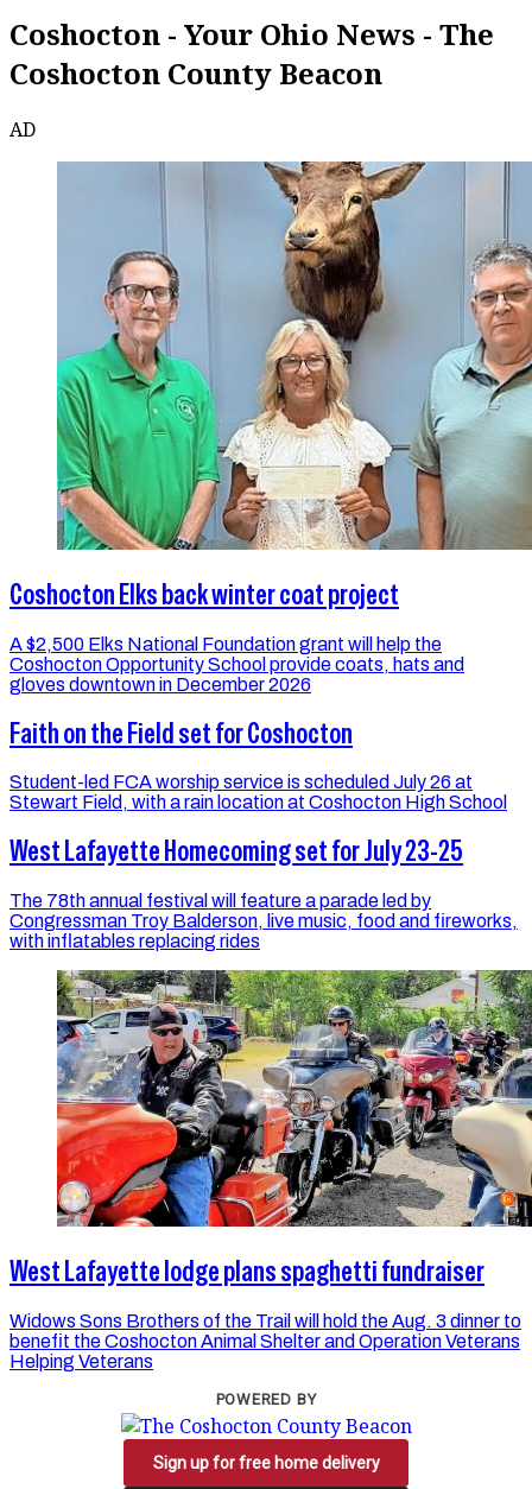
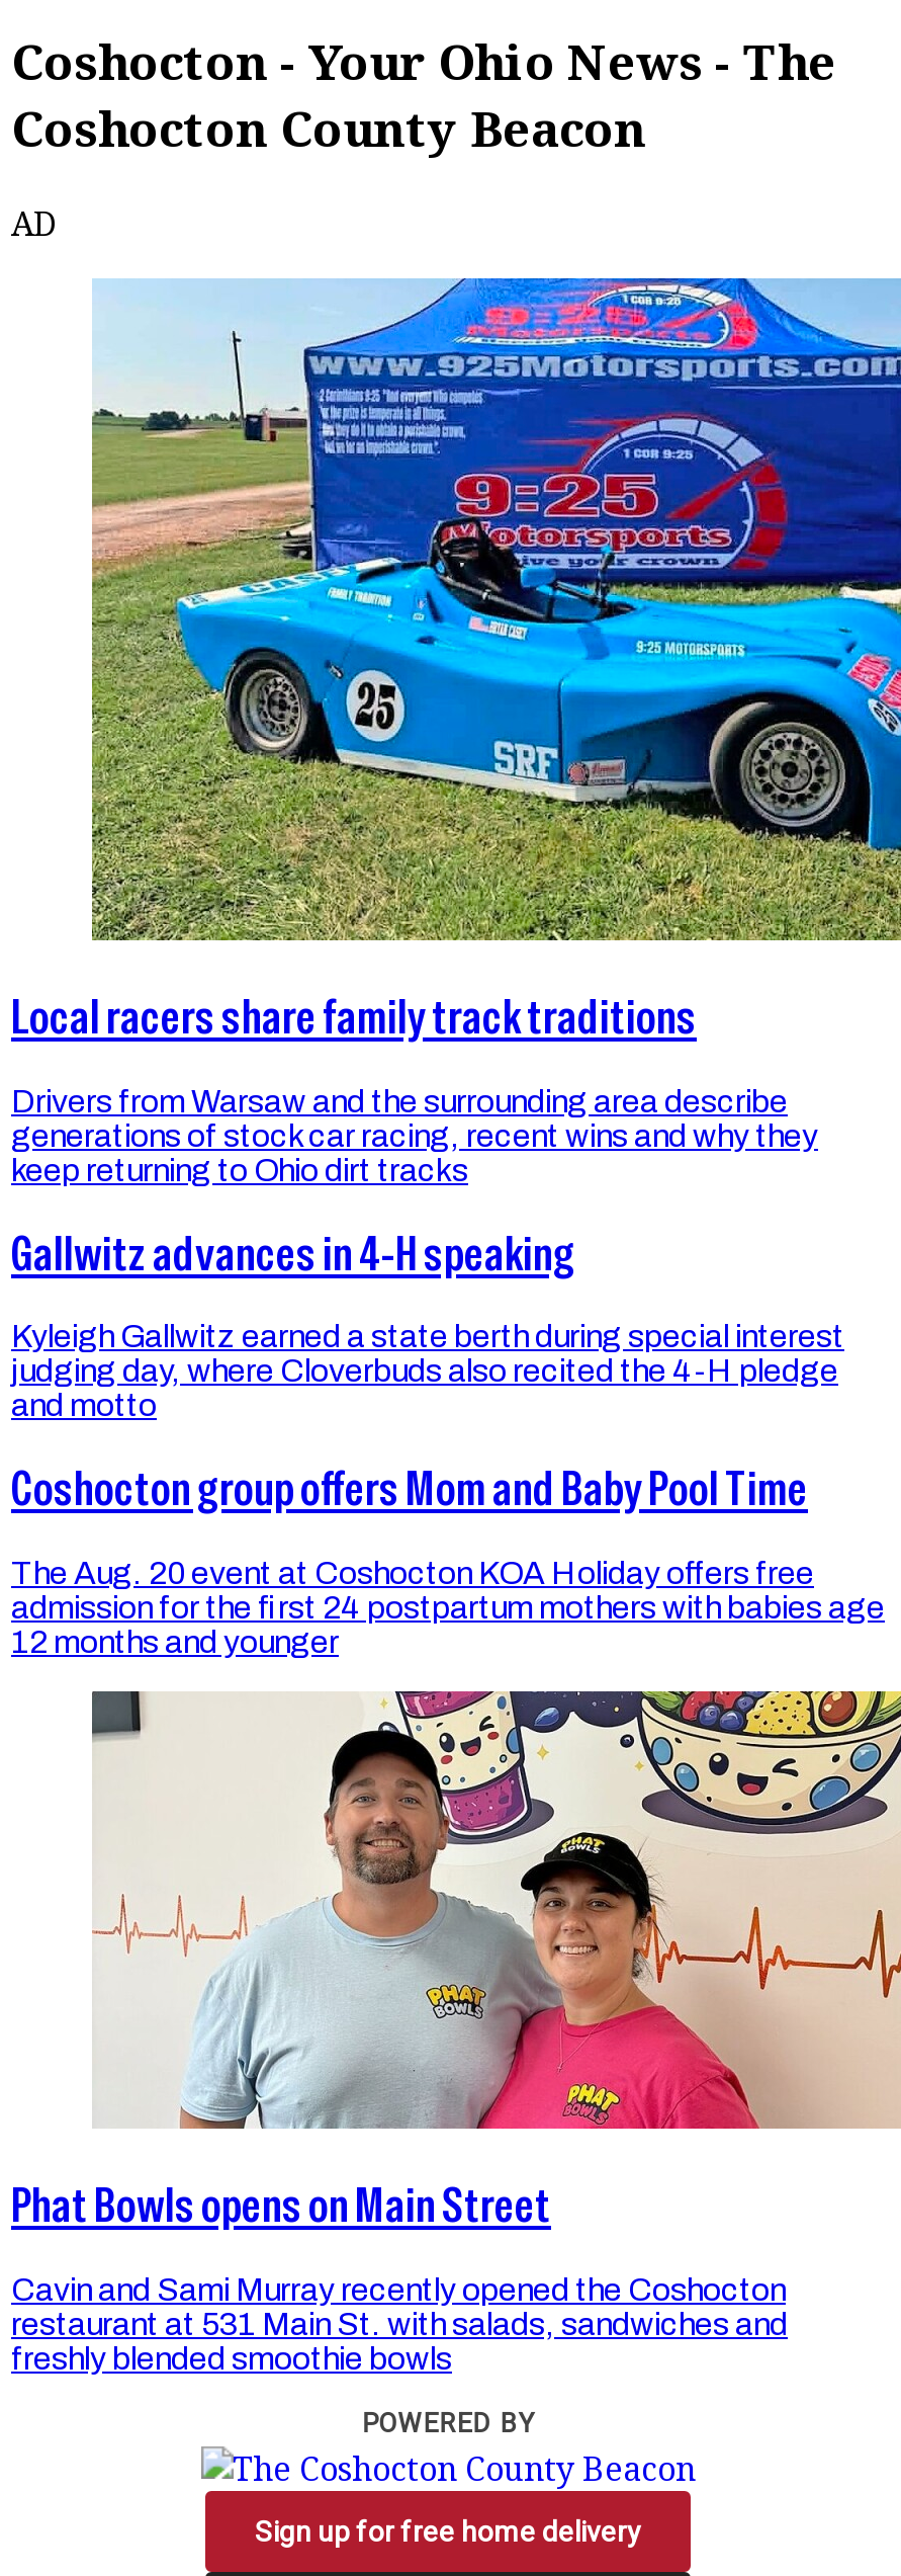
[9,160,528,612] [image] | Coshocton Elks back winter coat project -> [11,276,895,1047] [image] | Local racers share family track traditions
[9,634,464,694] A $2,500 Elks National Foundation grant will help the | Coshocton Opportunity School provide coats, hats and | gloves downtown in December 2026 -> [11,1083,818,1186] Drivers from Warsaw and the surrounding area describe | generations of stock car racing, recent wins and why they | keep returning to Ohio dirt tracks
[9,714,353,751] Faith on the Field set for Coshocton -> [11,1221,575,1283] Gallwitz advances in 4-H speaking
[9,772,507,813] Student-led FCA worship service is scheduled July 26 at | Stewart Field, with a rain location at Coshocton High School -> [11,1320,844,1423] Kyleigh Gallwitz earned a state berth during special interest | judging day, where Cloverbuds also recited the 4-H pledge | and motto
[9,833,463,870] West Lafayette Homecoming set for July 23-25 -> [11,1457,808,1520] Coshocton group offers Mom and Baby Pool Time
[9,891,518,951] The 78th annual festival will feature a parade led by | Congressman Troy Balderson, live music, food and fireworks, | with inflatables replacing rides -> [11,1556,885,1659] The Aug. 20 event at Coshocton KOA Holiday offers free | admission for the first 24 postpartum mothers with babies age | 12 months and younger
[9,969,528,1290] [image] | West Lafayette lodge plans spaghetti fundraiser -> [11,1689,895,2236] [image] | Phat Bowls opens on Main Street
[9,1311,521,1372] Widows Sons Brothers of the Trail will hold the Aug. 3 dinner to | benefit the Coshocton Animal Shelter and Operation Veterans | Helping Veterans -> [11,2273,788,2376] Cavin and Sami Murray recently opened the Coshocton | restaurant at 531 Main St. with salads, sandwiches and | freshly blended smoothie bowls

